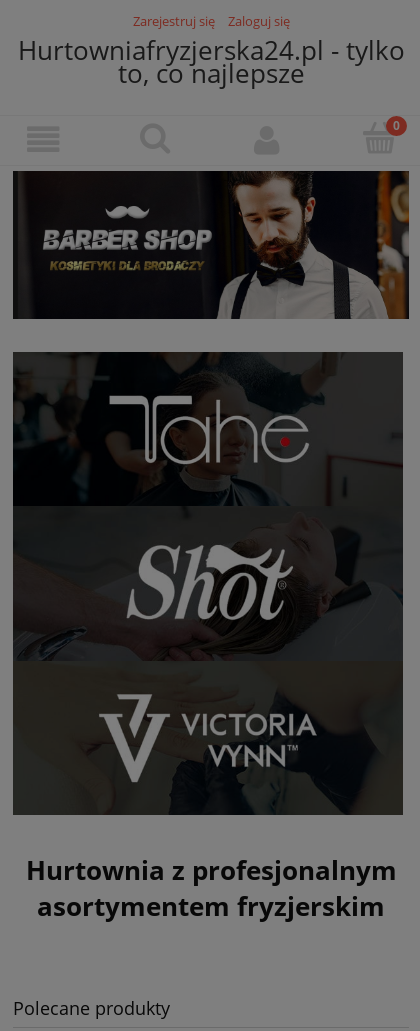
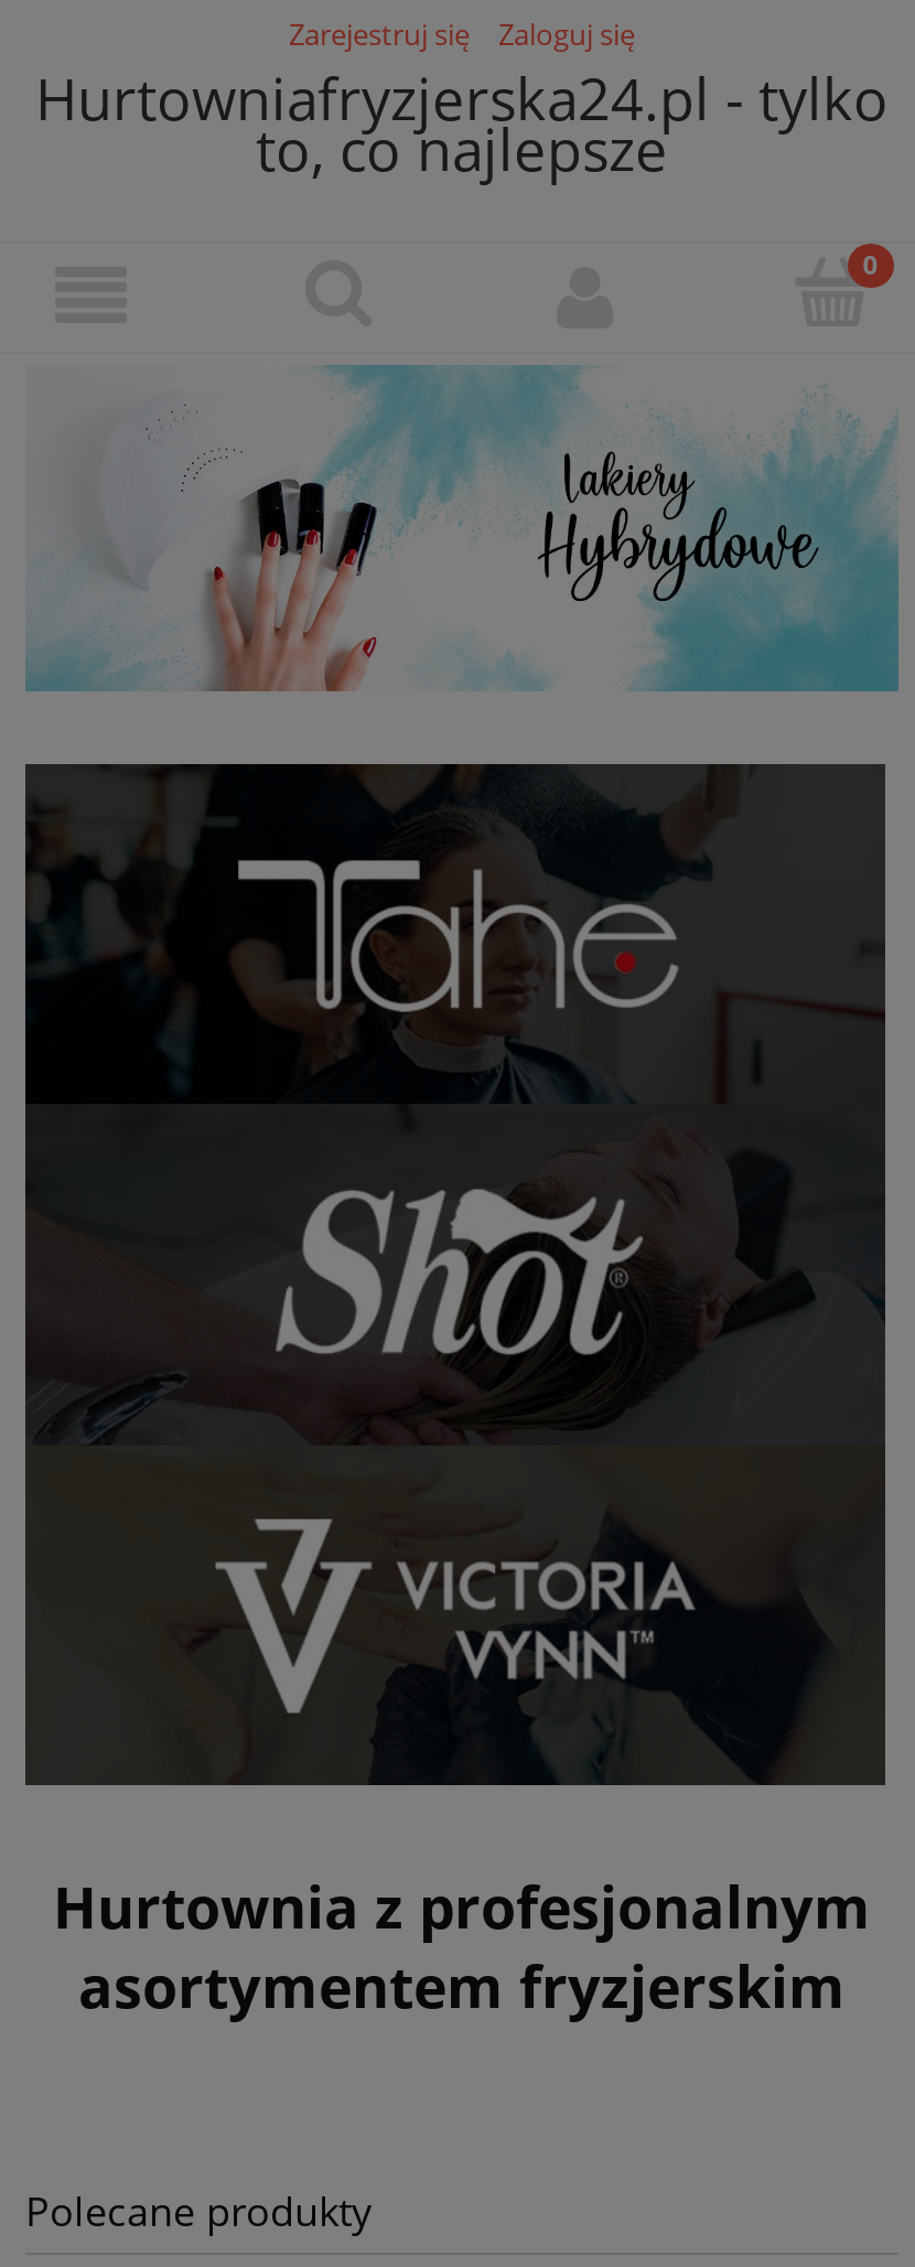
[12,170,410,320] [image] -> [25,365,898,694] [image]

